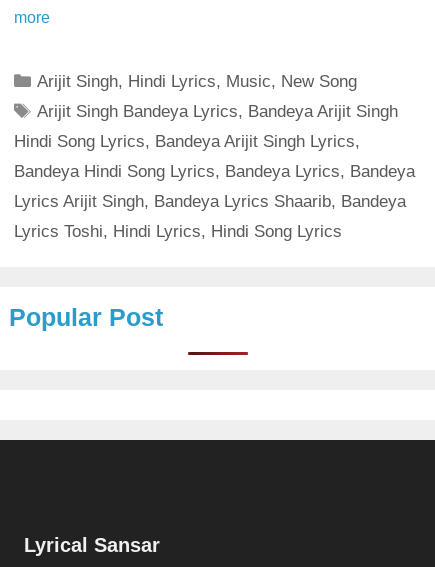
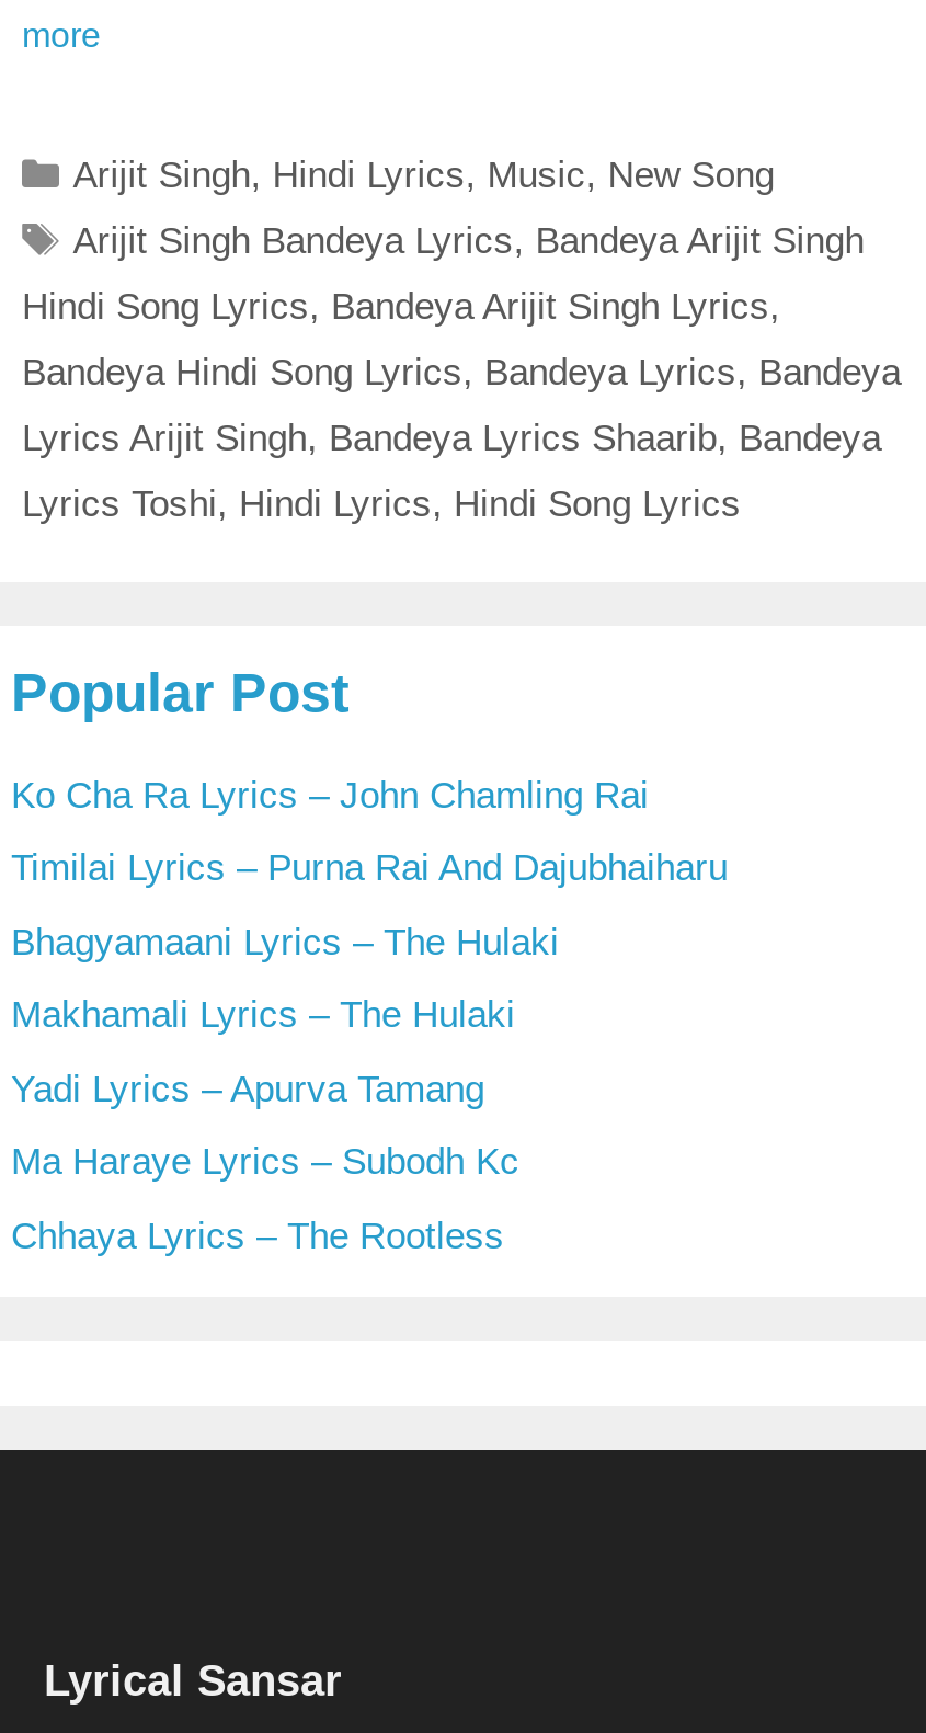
none -> [11,774,728,1256] Ko Cha Ra Lyrics – John Chamling Rai | Timilai Lyrics – Purna Rai And Dajubhaiharu | Bhagyamaani Lyrics – The Hulaki | Makhamali Lyrics – The Hulaki | Yadi Lyrics – Apurva Tamang | Ma Haraye Lyrics – Subodh Kc | Chhaya Lyrics – The Rootless

